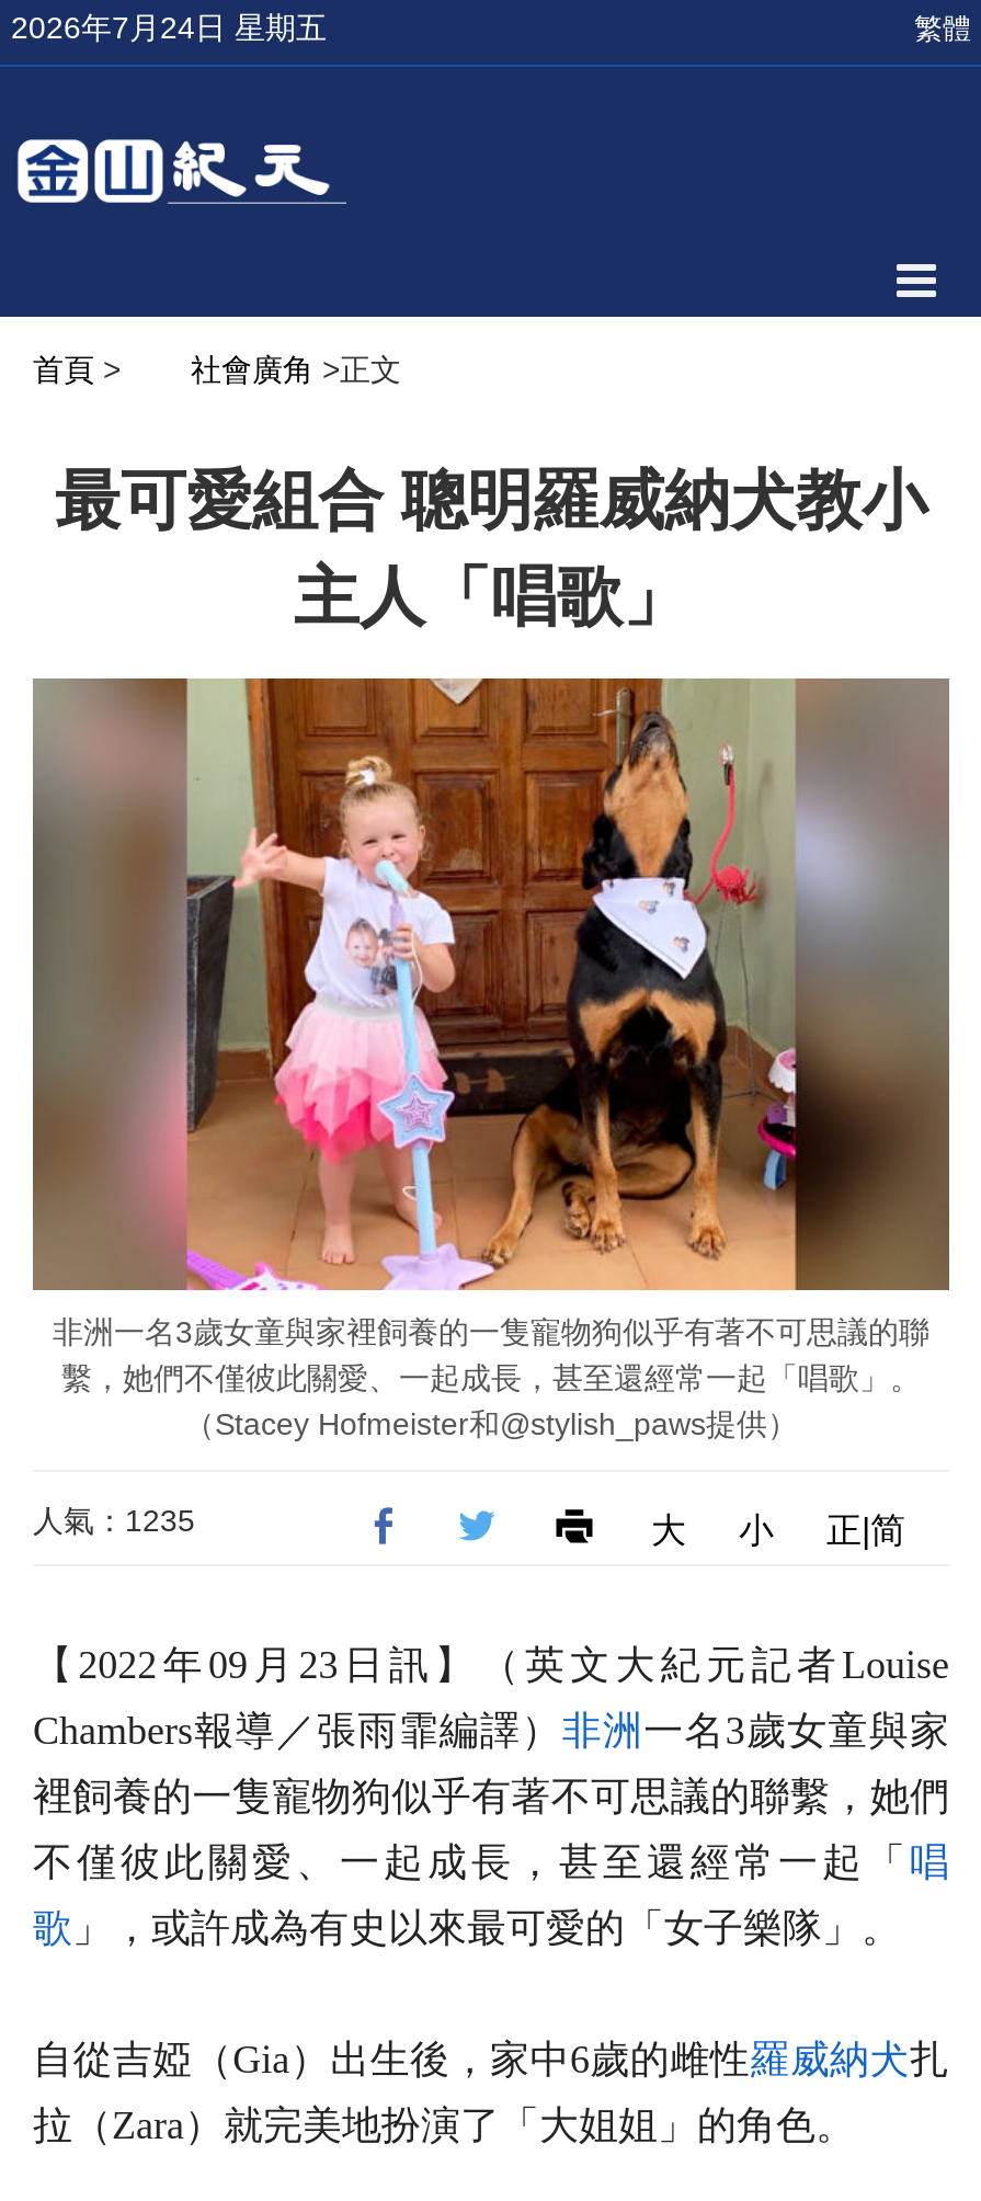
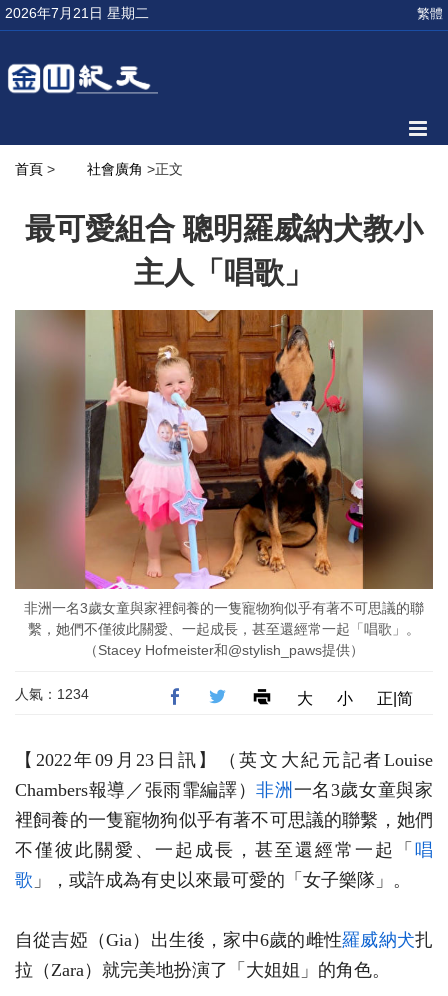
[11,10,327,45] 2026年7月24日 星期五 -> [5,5,149,21] 2026年7月21日 星期二
[33,1502,195,1537] 人氣：1235 -> [15,686,89,702] 人氣：1234

